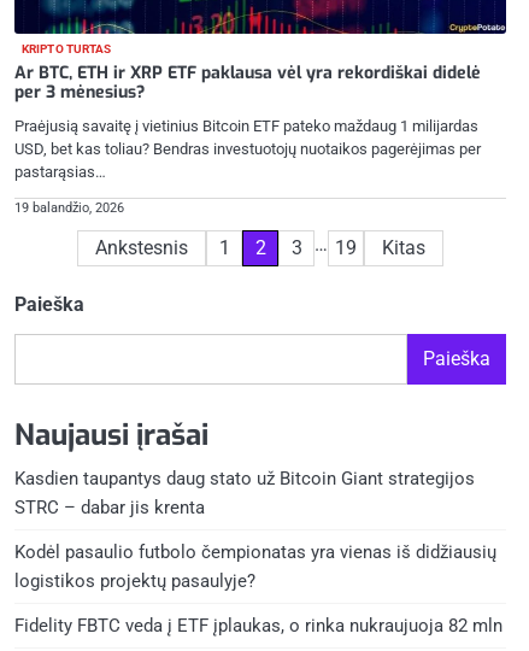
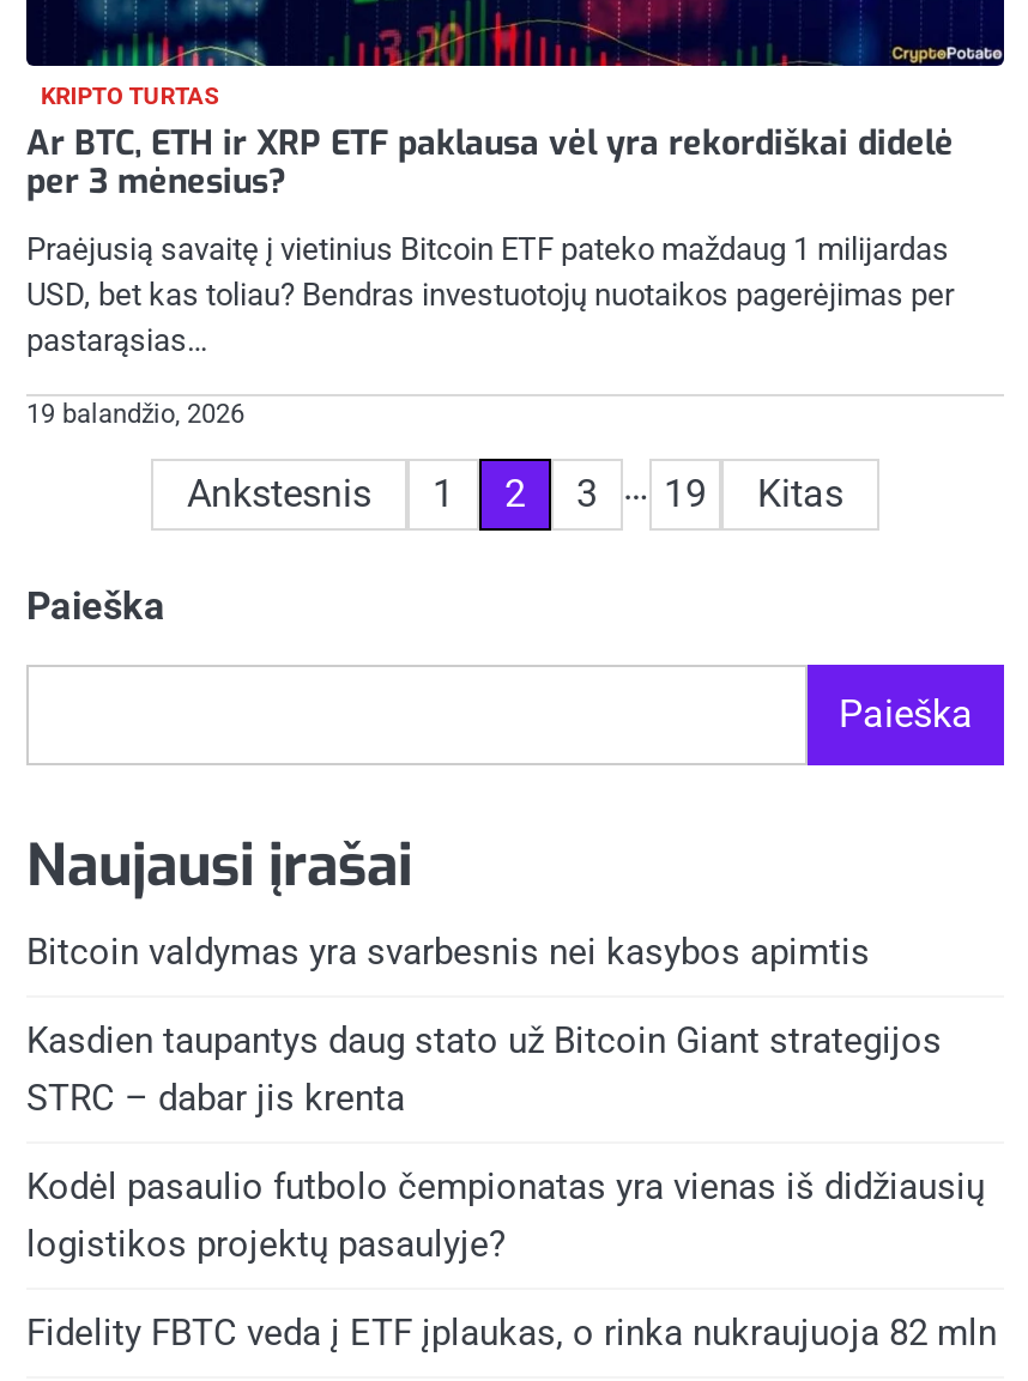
none -> [26,930,870,974] Bitcoin valdymas yra svarbesnis nei kasybos apimtis

